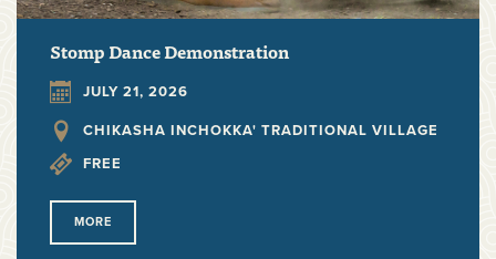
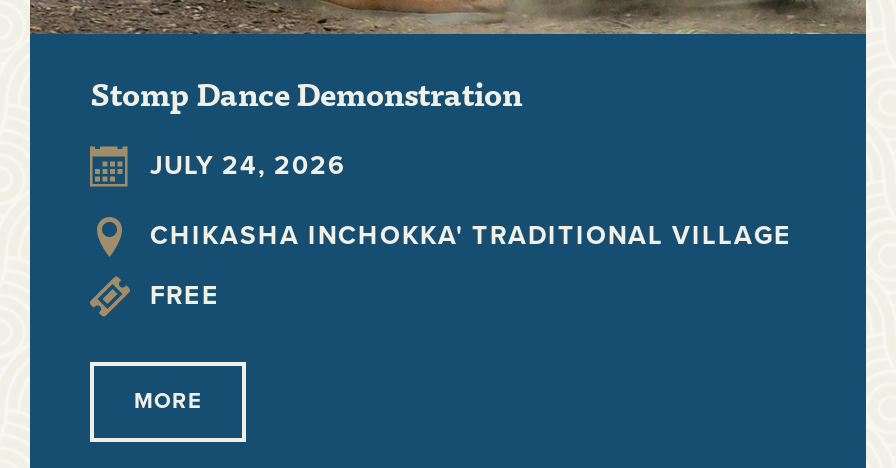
[83,83,188,101] JULY 21, 2026 -> [150,150,346,182] JULY 24, 2026

